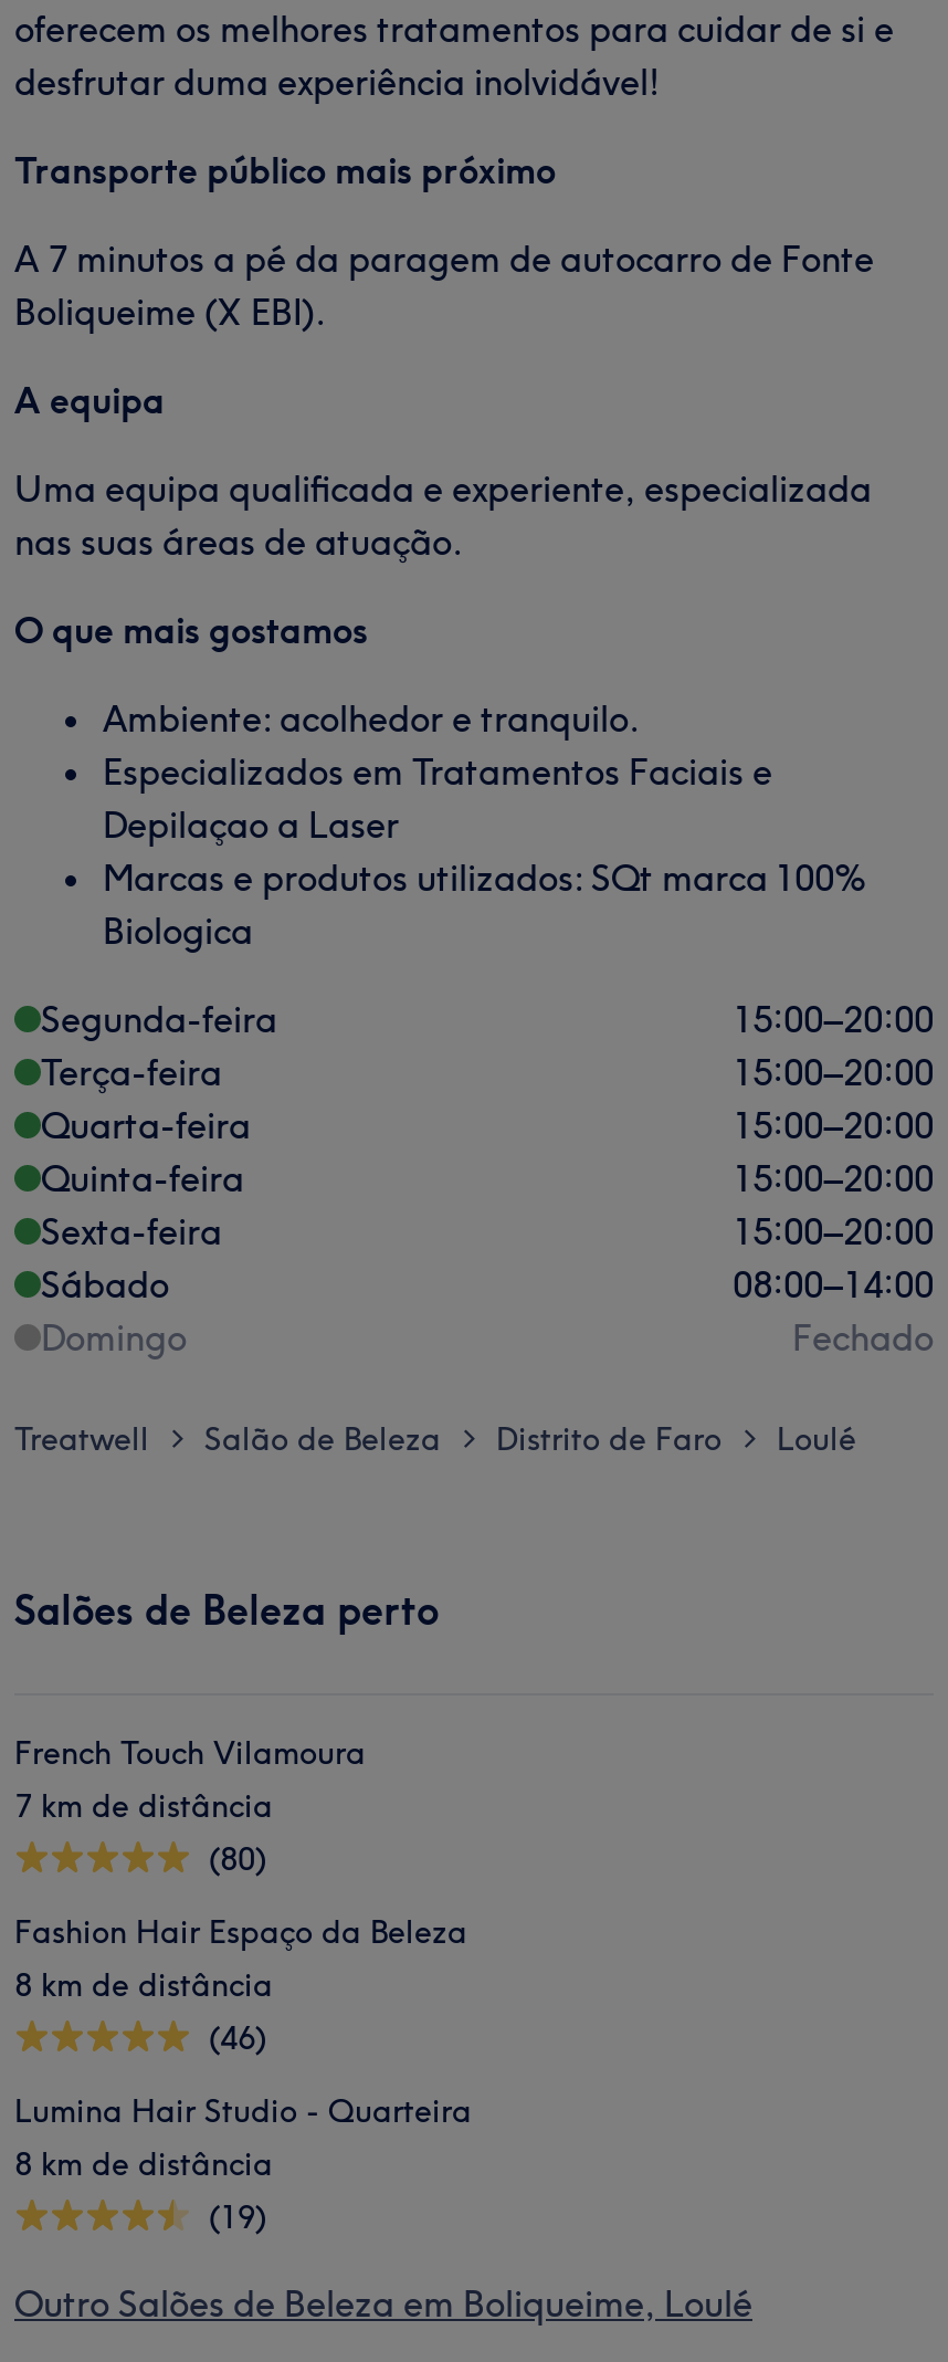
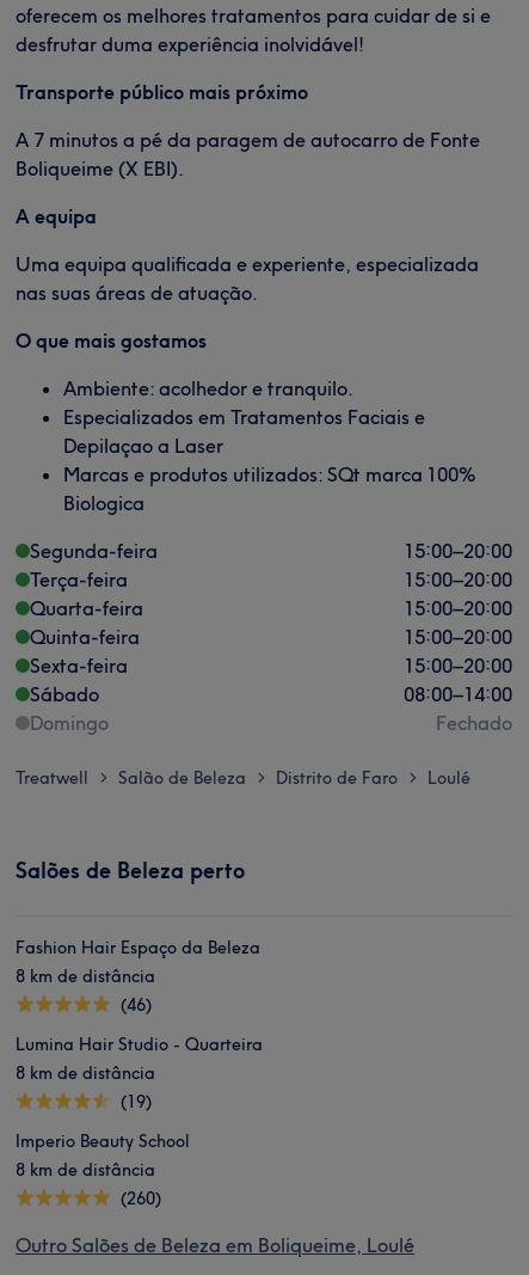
[14,1733,366,1879] French Touch Vilamoura | 7 km de distância | (80) -> none
moved [14,1912,472,2237] -> [16,937,263,1112]: Fashion Hair Espaço da Beleza | 8 km de distância | (46) | Lumina Hair Studio - Quarteira | 8 km de distância | (19)
none -> [16,1130,190,1209] Imperio Beauty School | 8 km de distância | (260)

